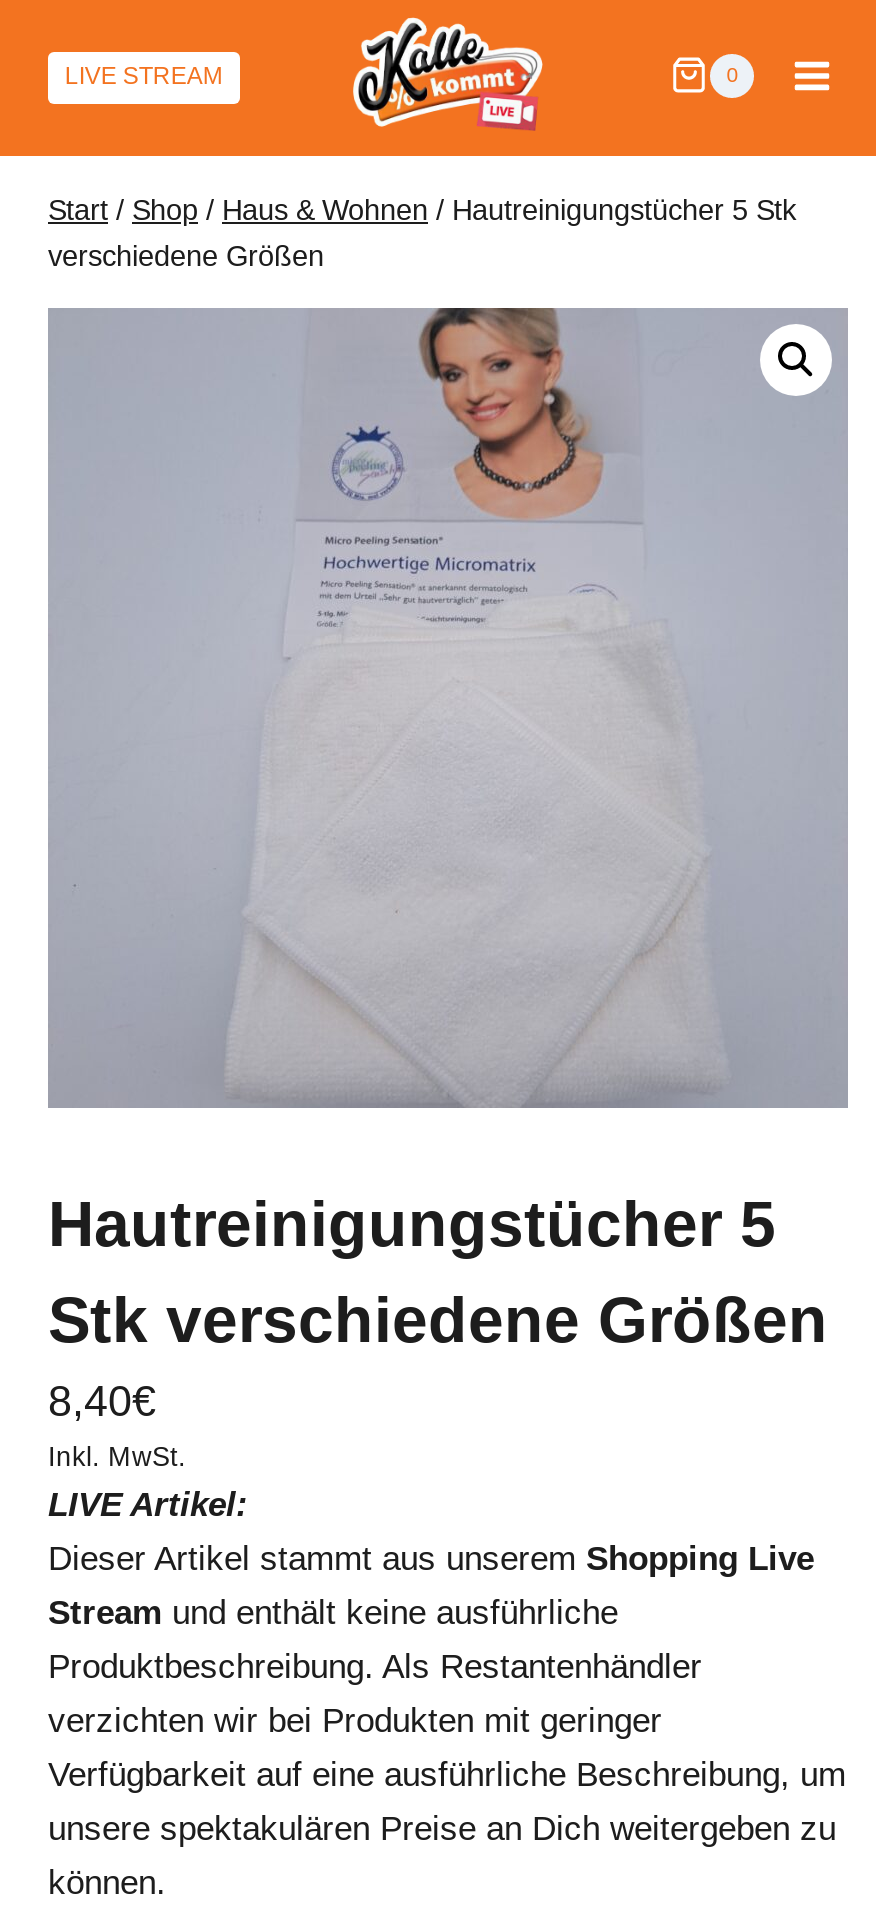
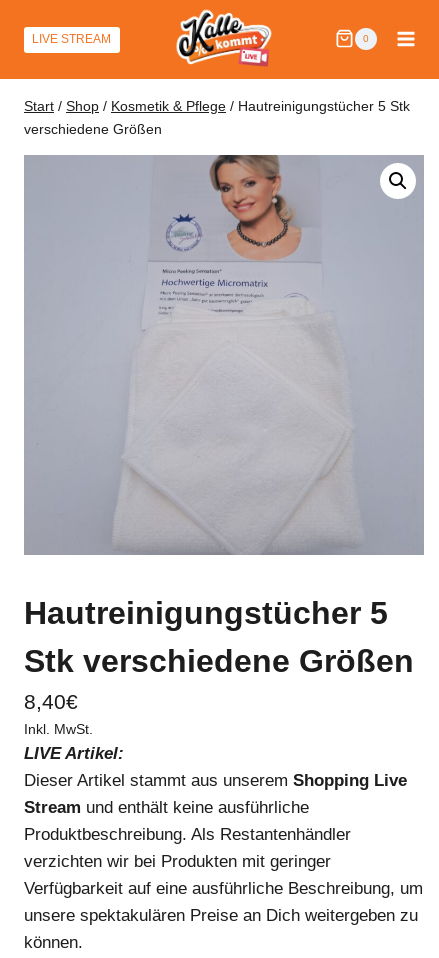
[48,193,796,225] Start / Shop / Haus & Wohnen / Hautreinigungstücher 5 Stk -> [24,98,410,114] Start / Shop / Kosmetik & Pflege / Hautreinigungstücher 5 Stk

